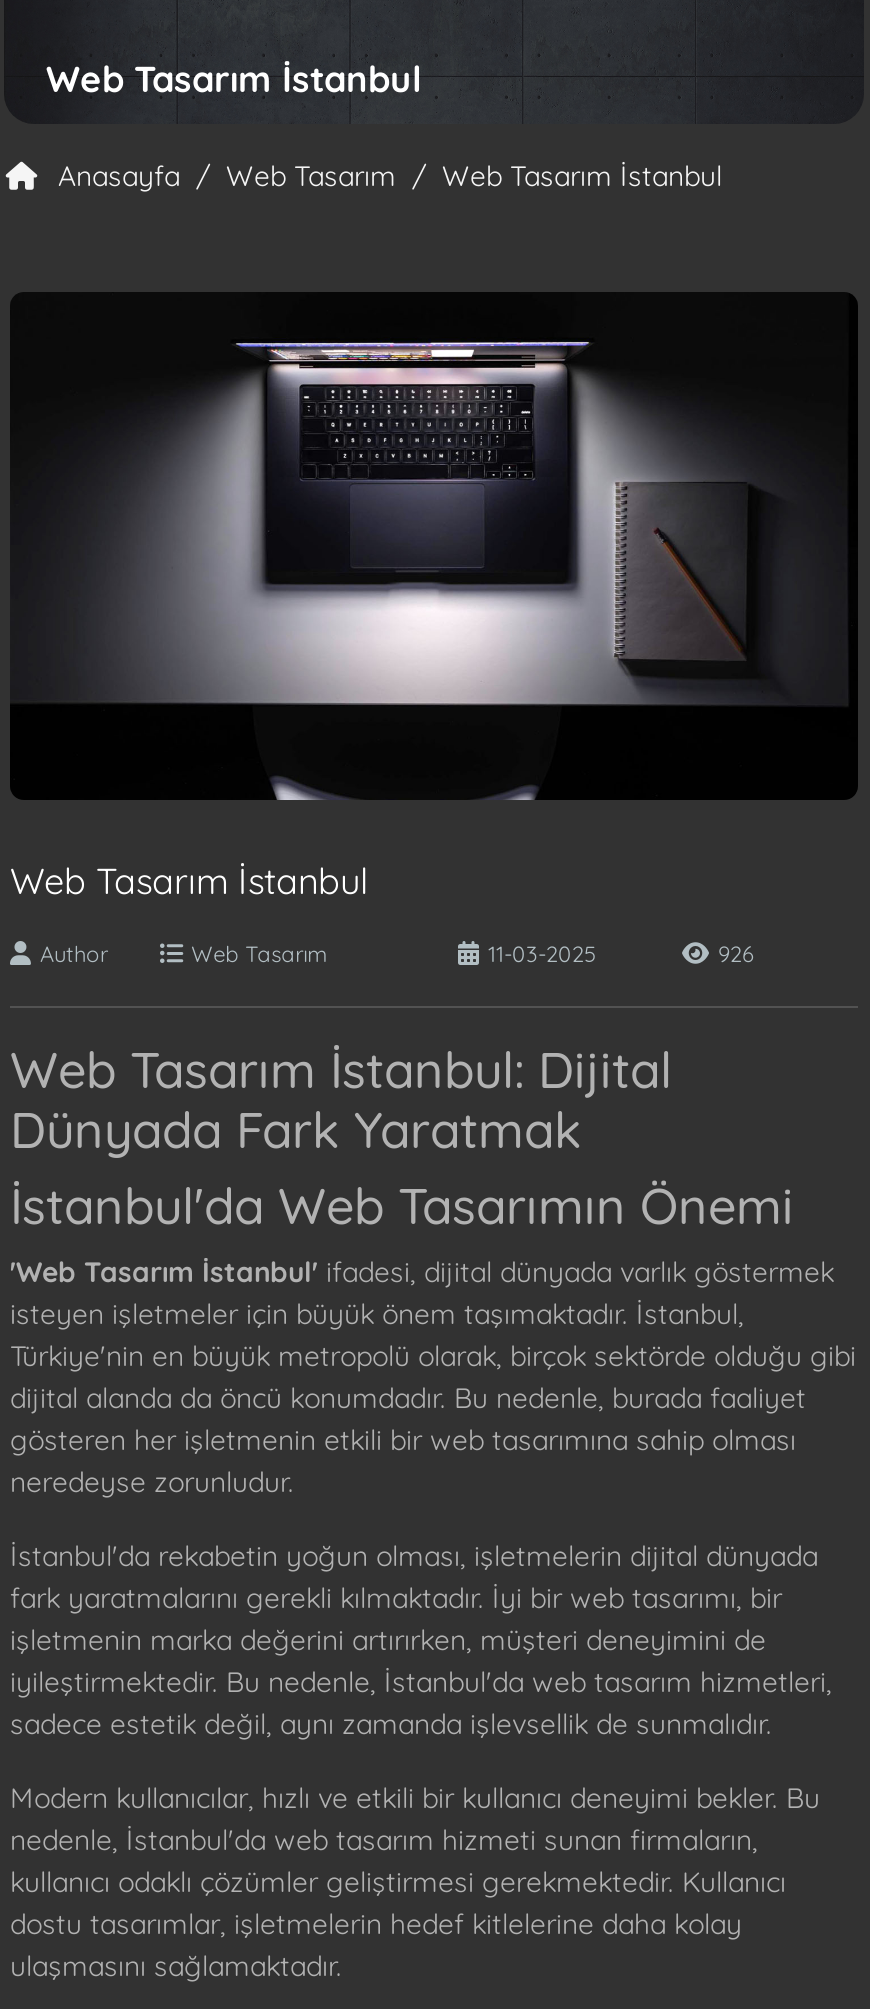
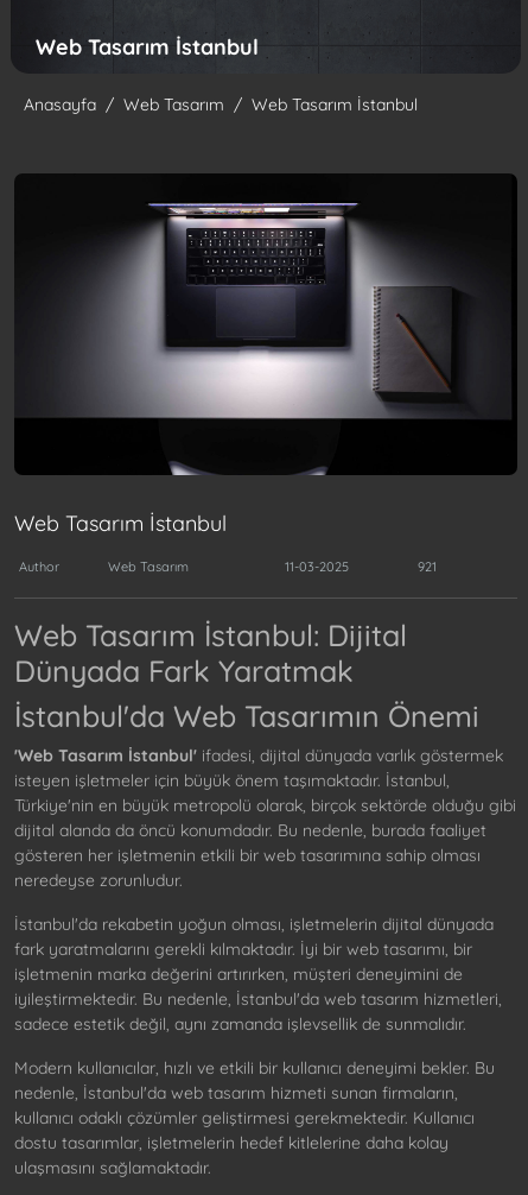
[718,941,754,969] 926 -> [418,559,437,575] 921

